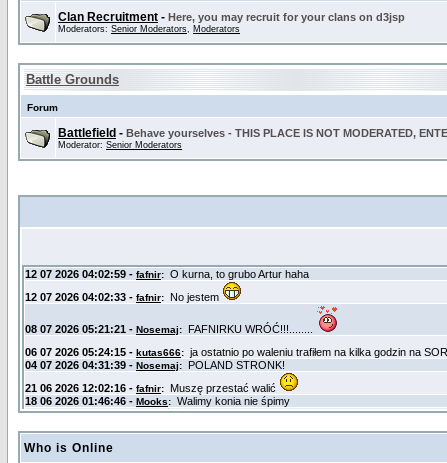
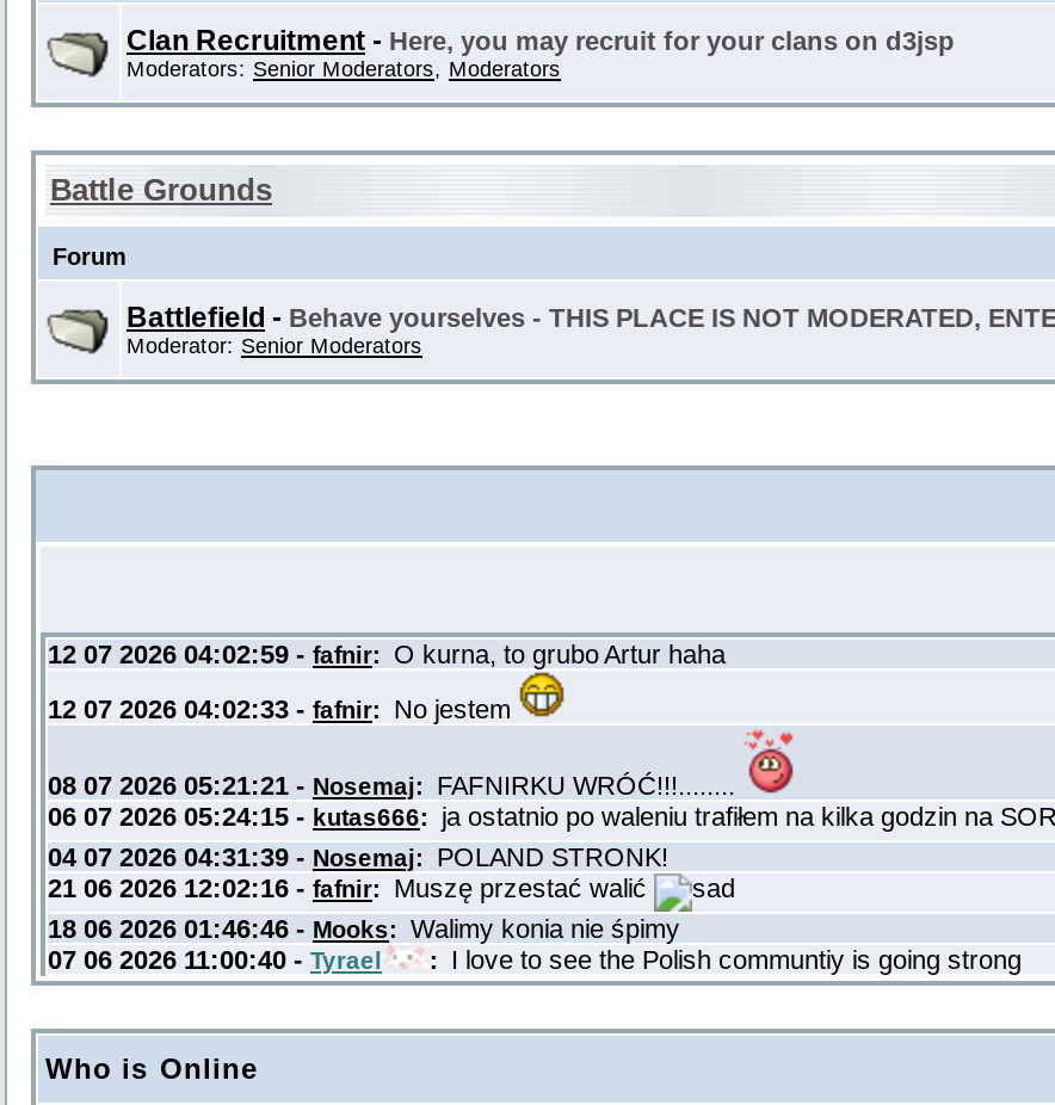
[24,338,444,408] [image] -> [45,804,1048,976] [image]

